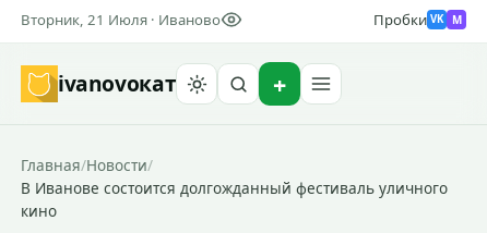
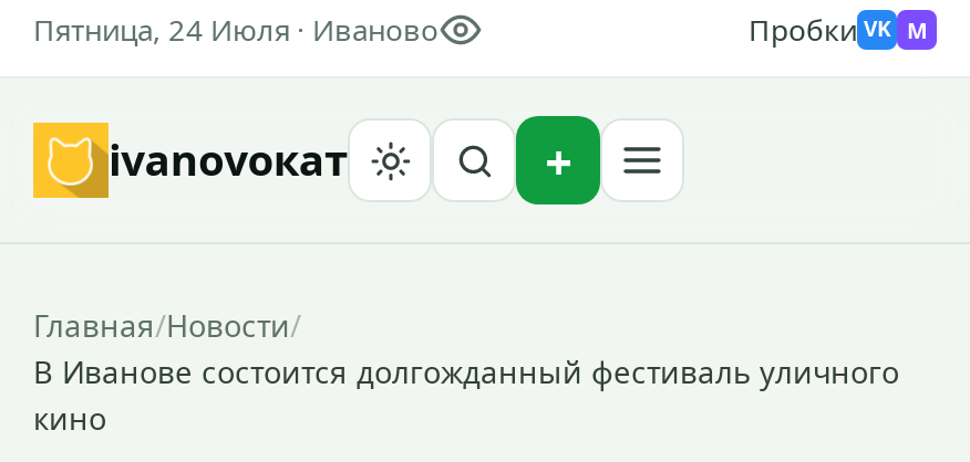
[21,10,221,29] Вторник, 21 Июля · Иваново -> [33,10,438,50] Пятница, 24 Июля · Иваново

